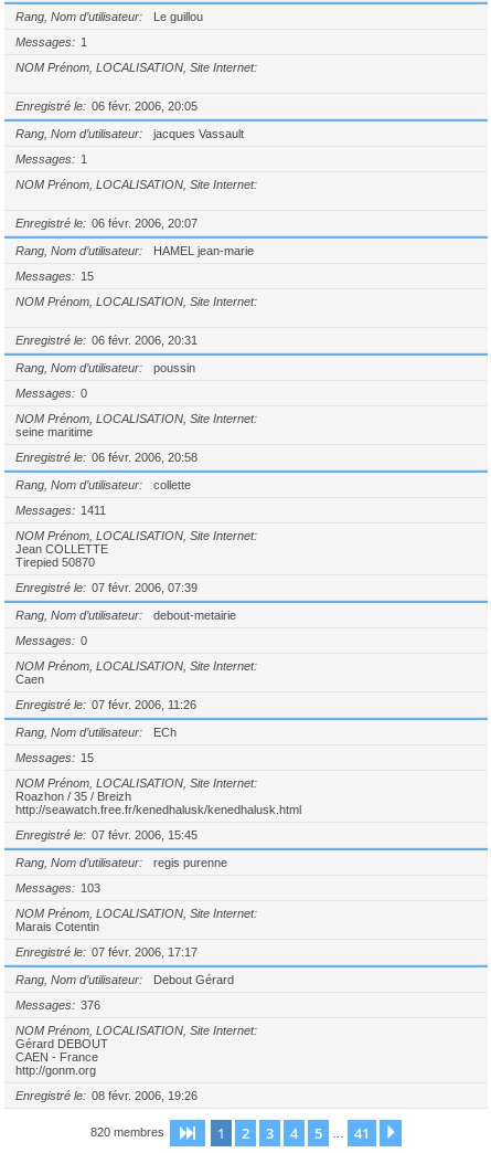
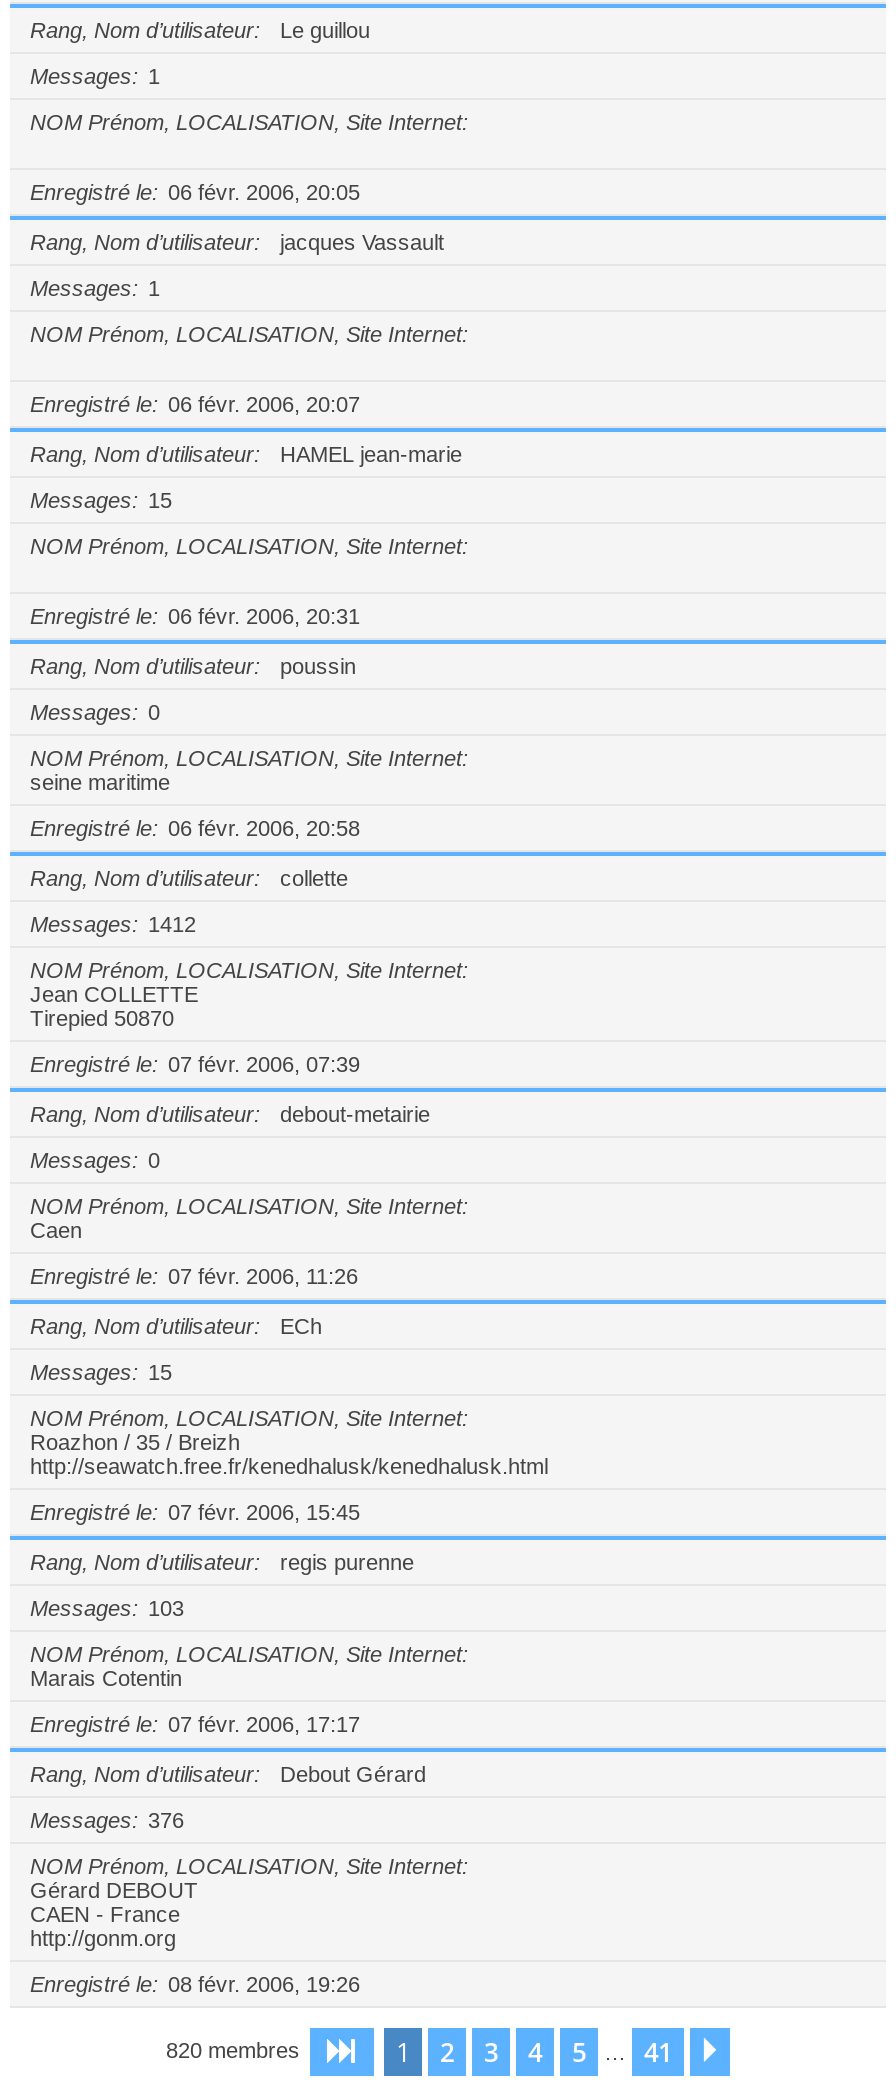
[15,504,106,517] Messages 1411 -> [30,912,196,936] Messages 1412

